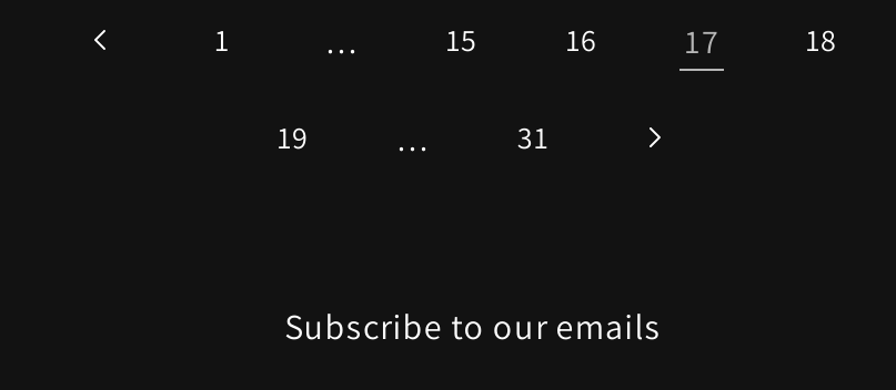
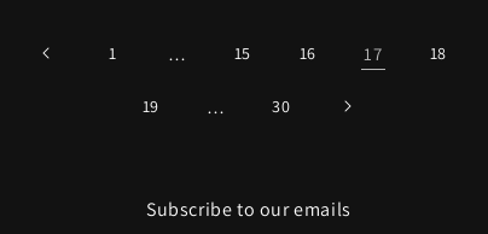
[517,116,549,156] 31 -> [272,95,291,116] 30

